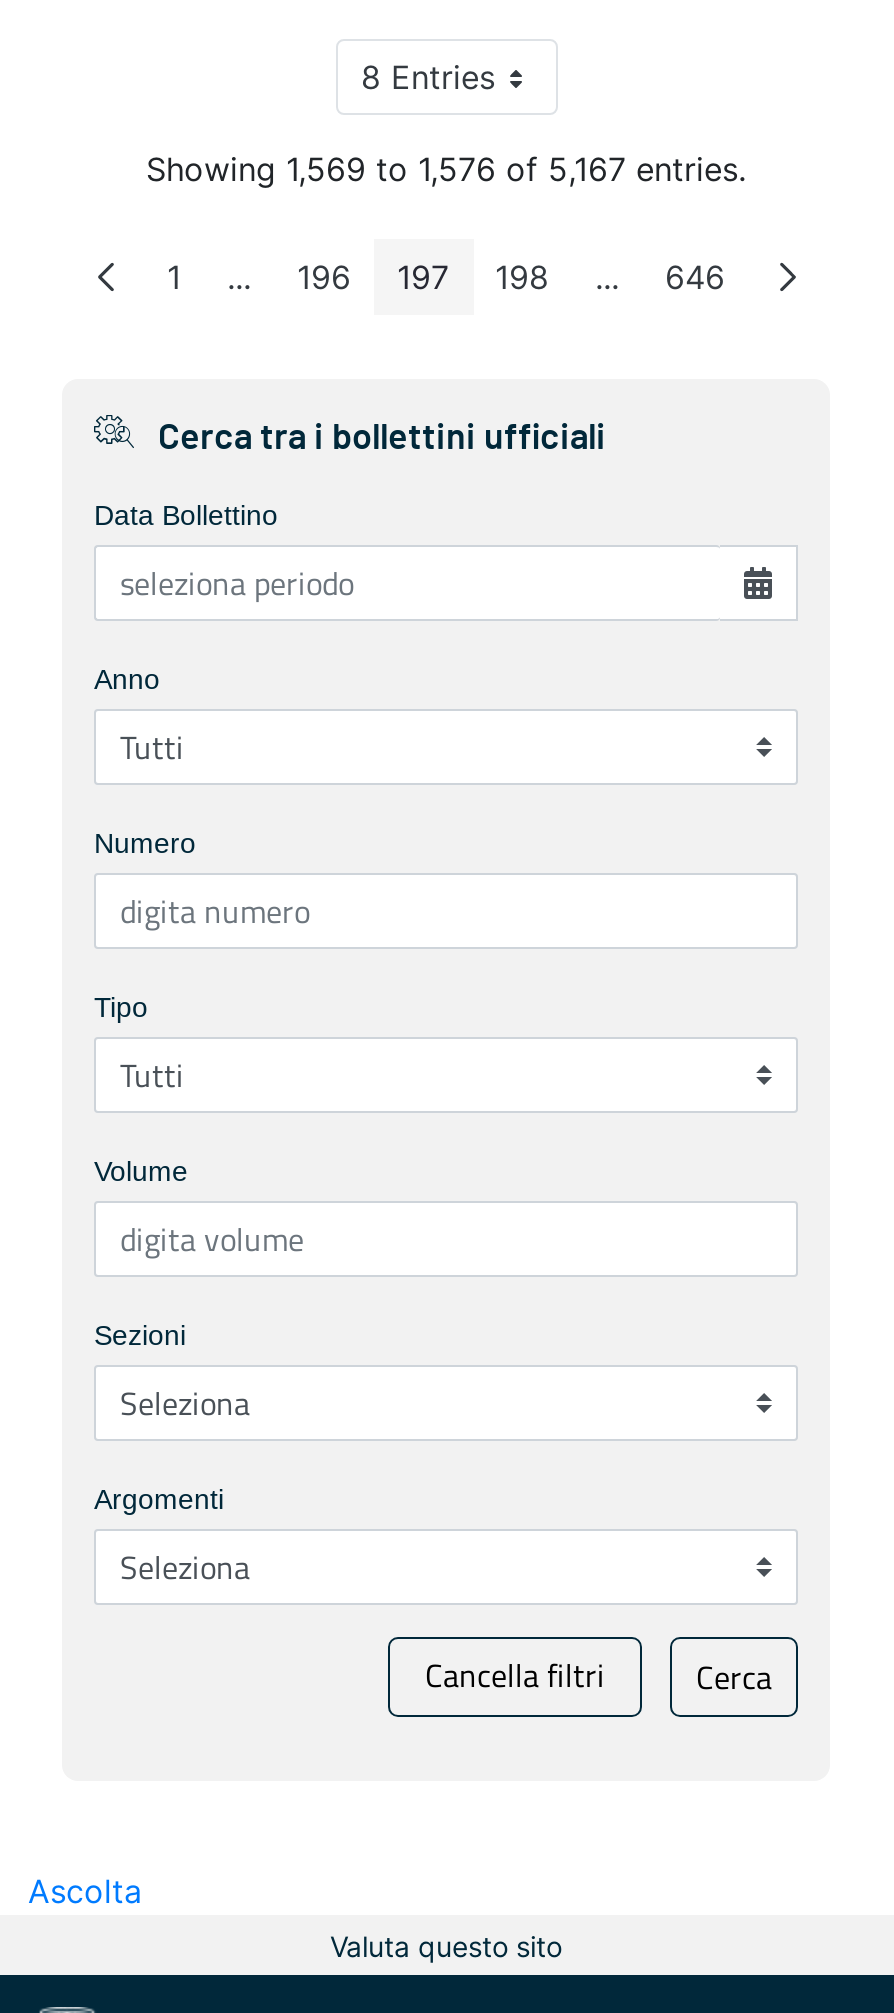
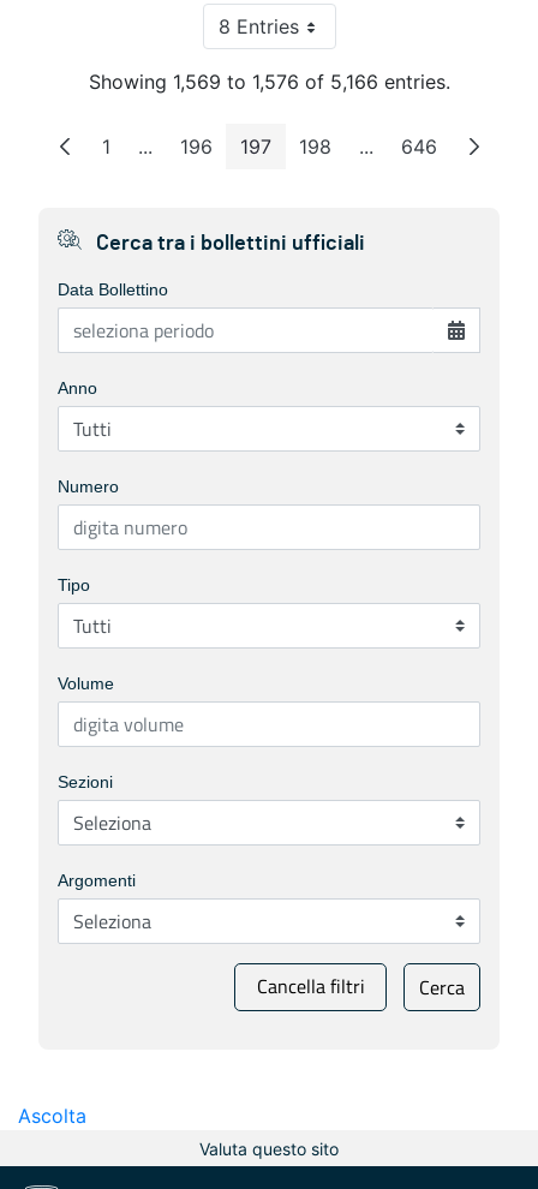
[146,149,746,189] Showing 1,569 to 1,576 of 5,167 entries. -> [88,70,450,94] Showing 1,569 to 1,576 of 5,166 entries.

